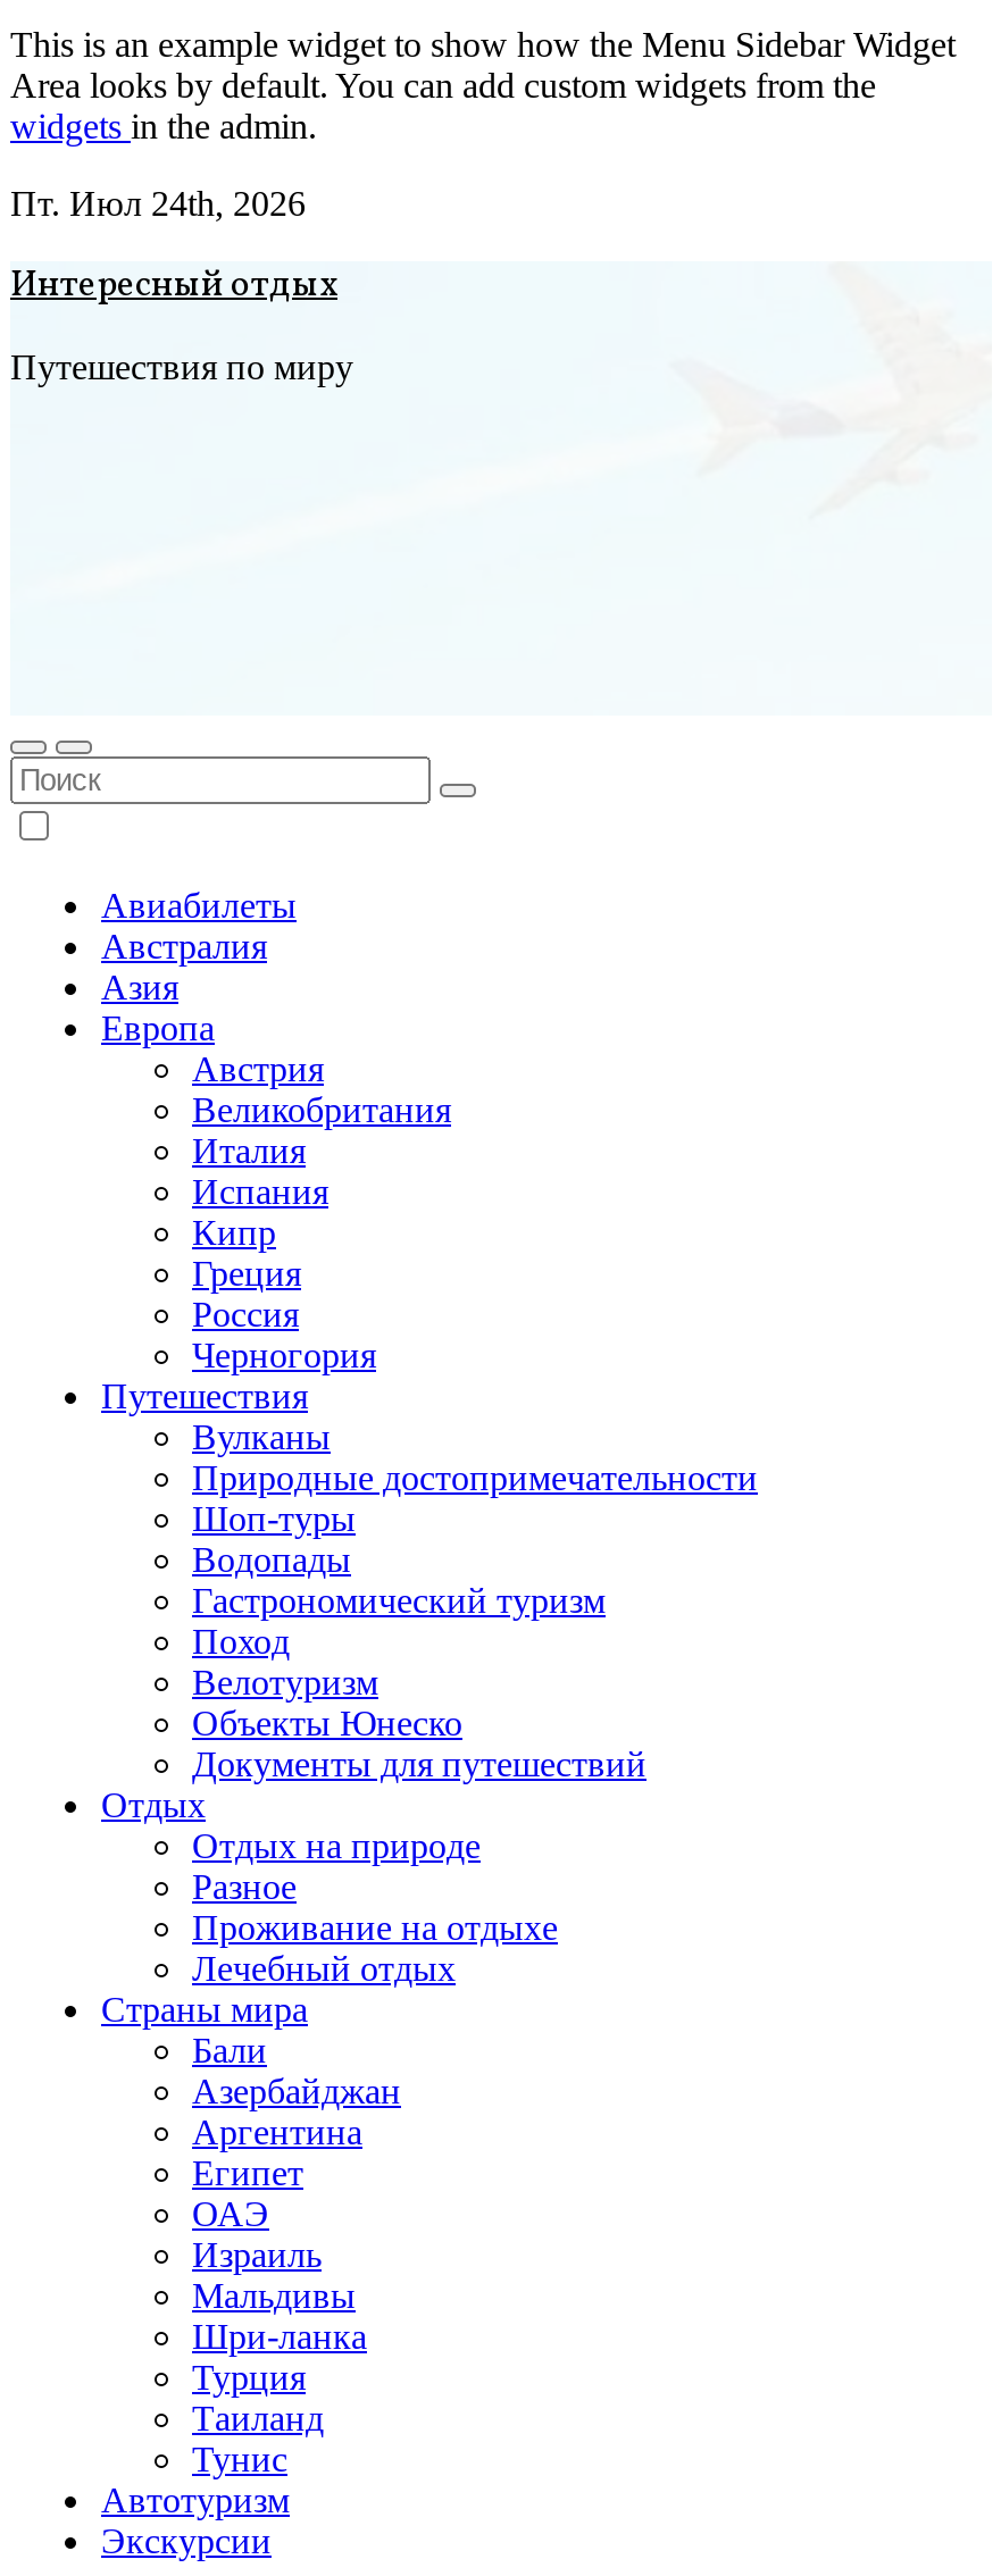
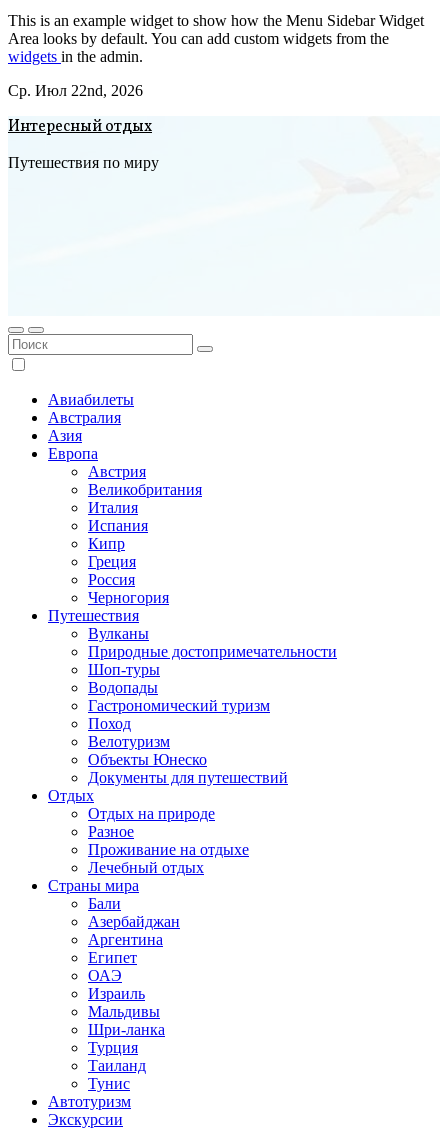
[10,184,306,223] Пт. Июл 24th, 2026 -> [8,82,143,99] Ср. Июл 22nd, 2026

